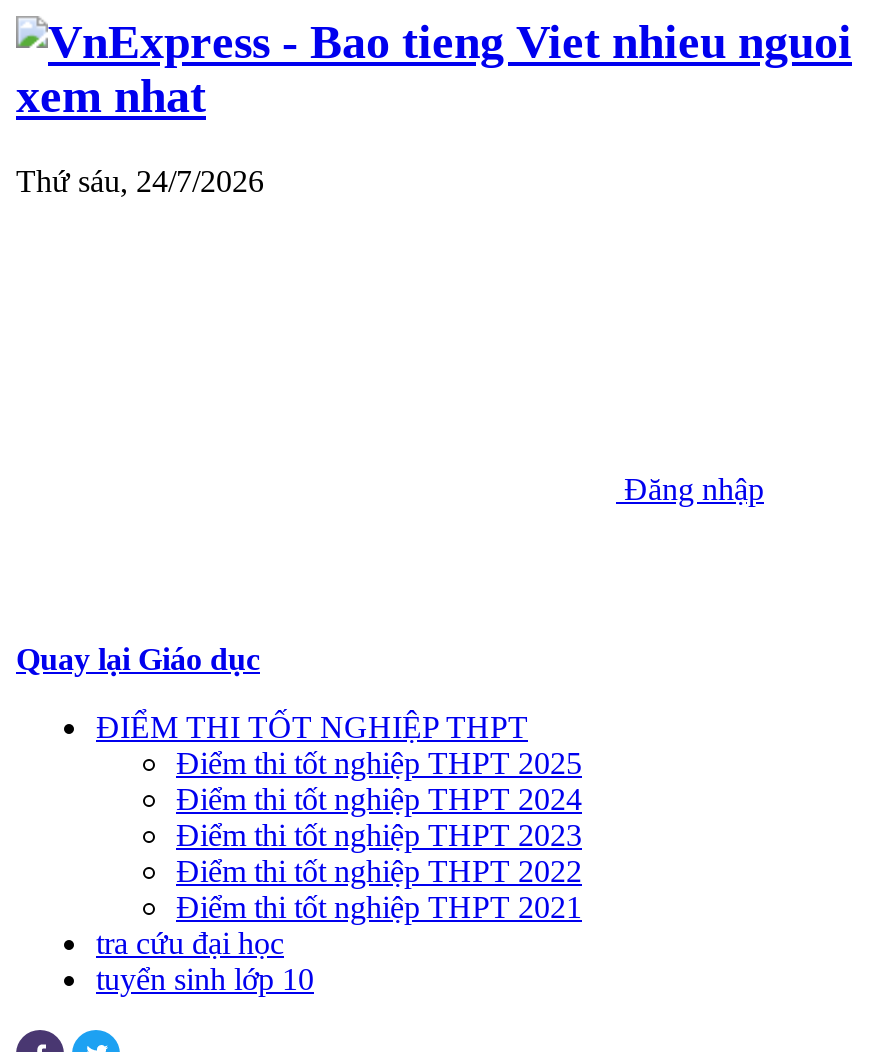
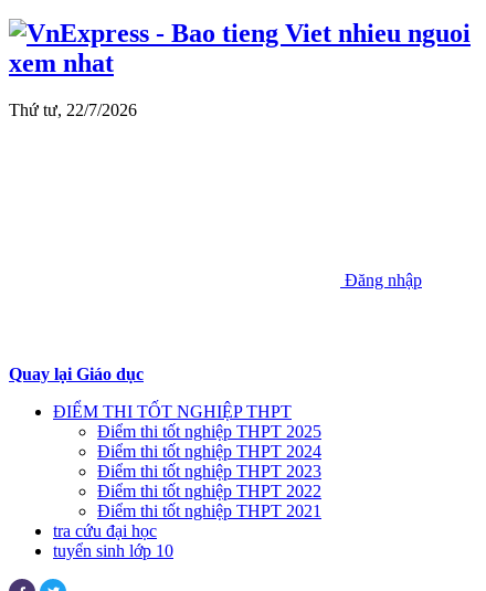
[16,164,264,198] Thứ sáu, 24/7/2026 -> [9,100,137,119] Thứ tư, 22/7/2026

